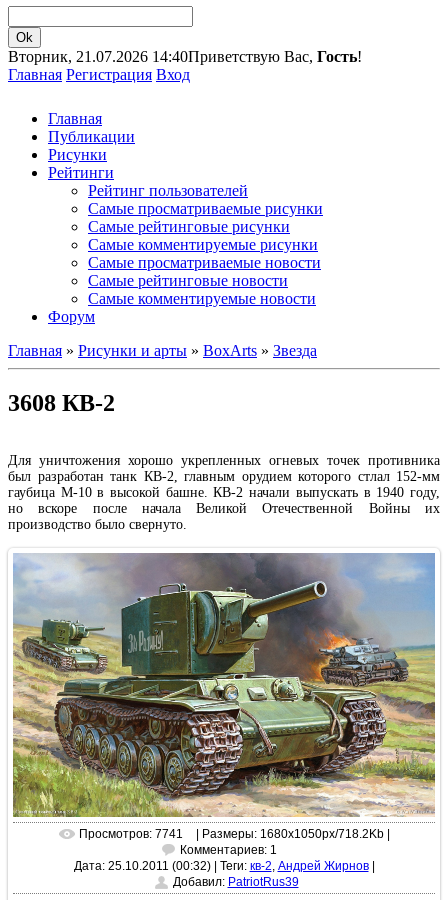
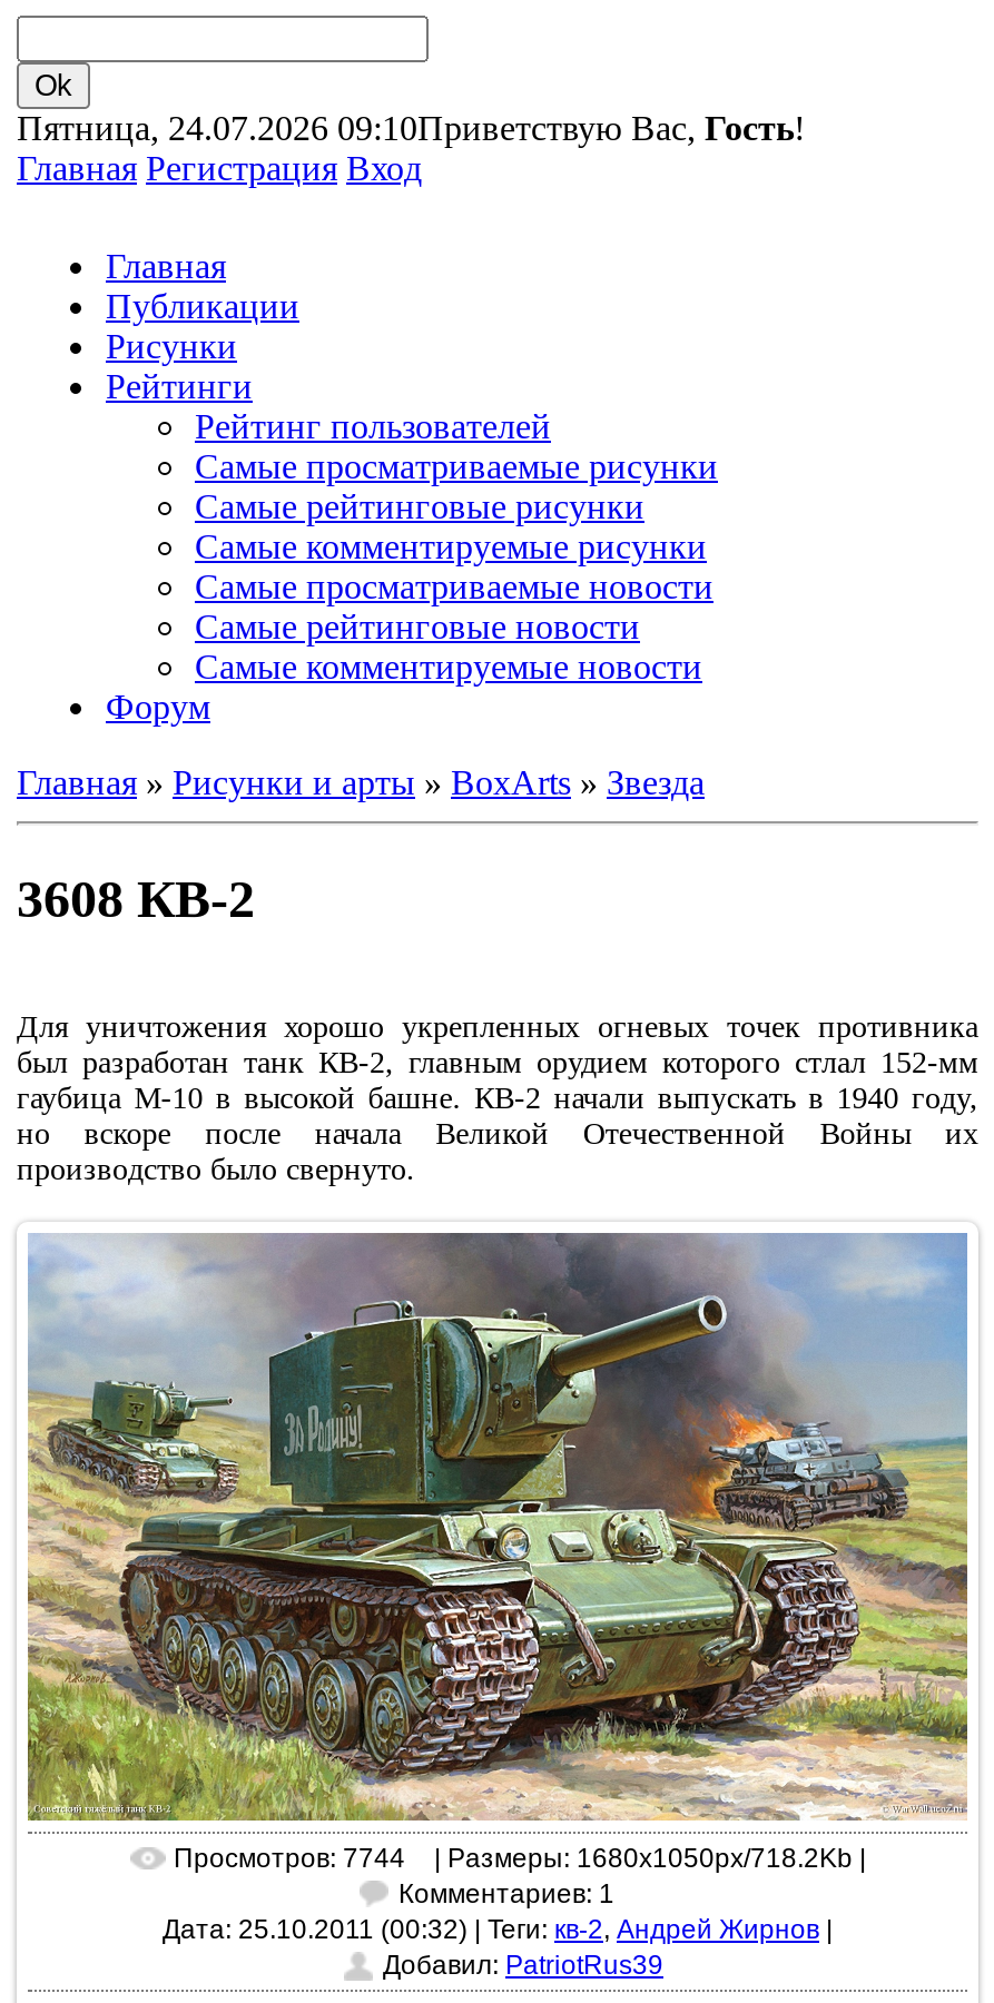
[8,48,362,65] Вторник, 21.07.2026 14:40Приветствую Вас, Гость! -> [17,109,805,147] Пятница, 24.07.2026 09:10Приветствую Вас, Гость!
[78,827,182,841] Просмотров: 7741 -> [174,1842,405,1873] Просмотров: 7744

